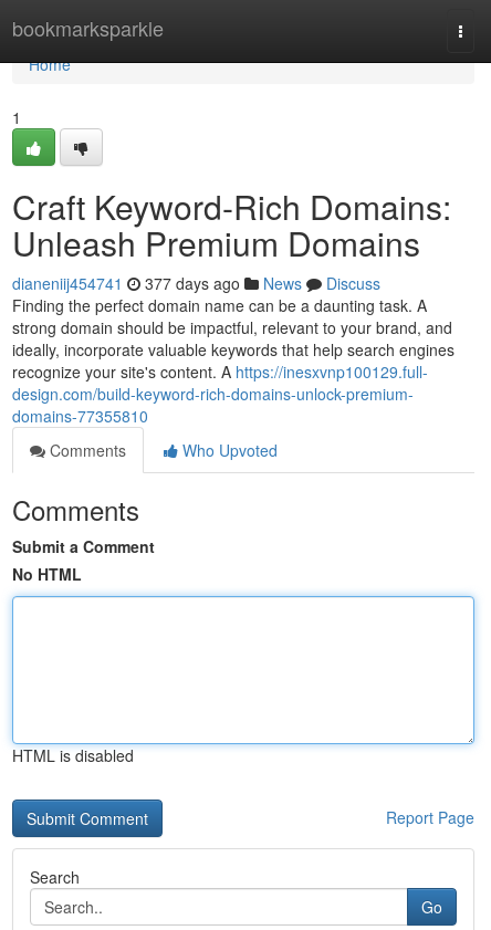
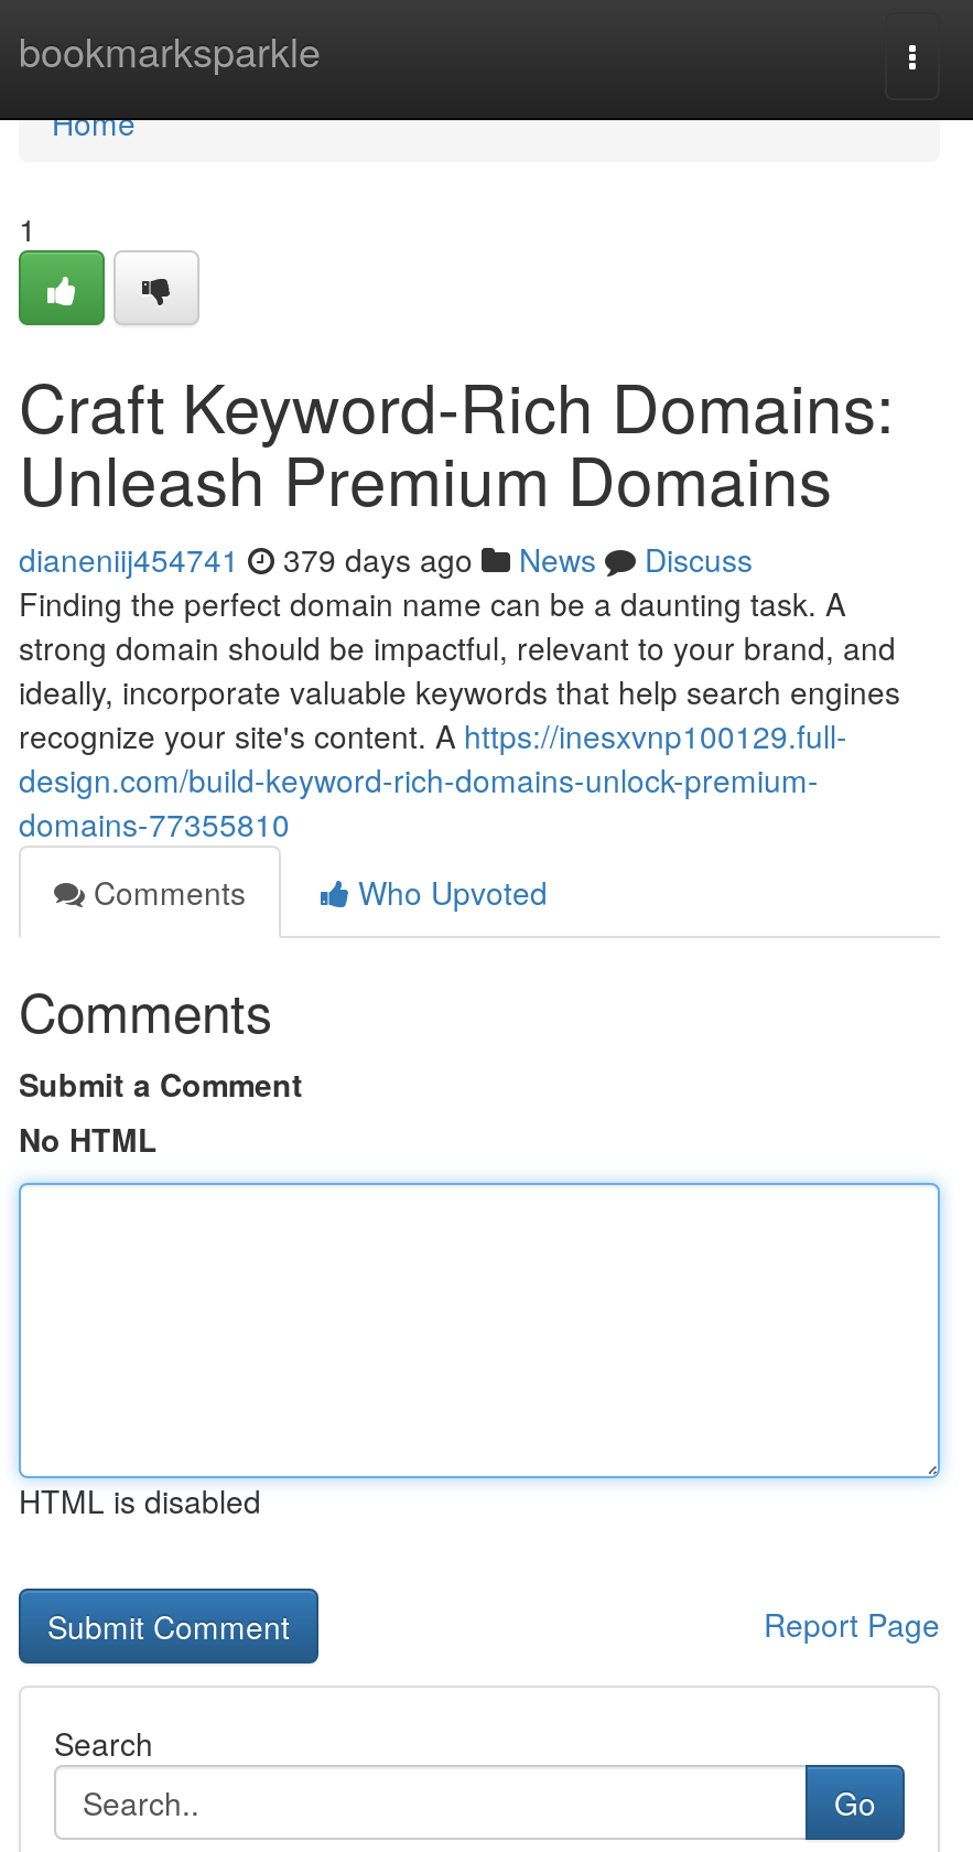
[12,272,380,294] dianeniij454741 377 days ago News Discuss -> [19,537,753,581] dianeniij454741 379 days ago News Discuss

